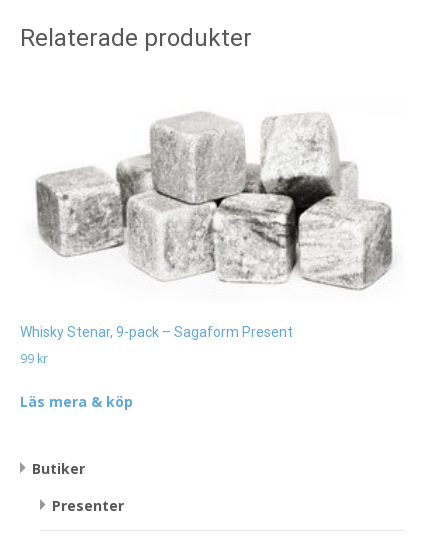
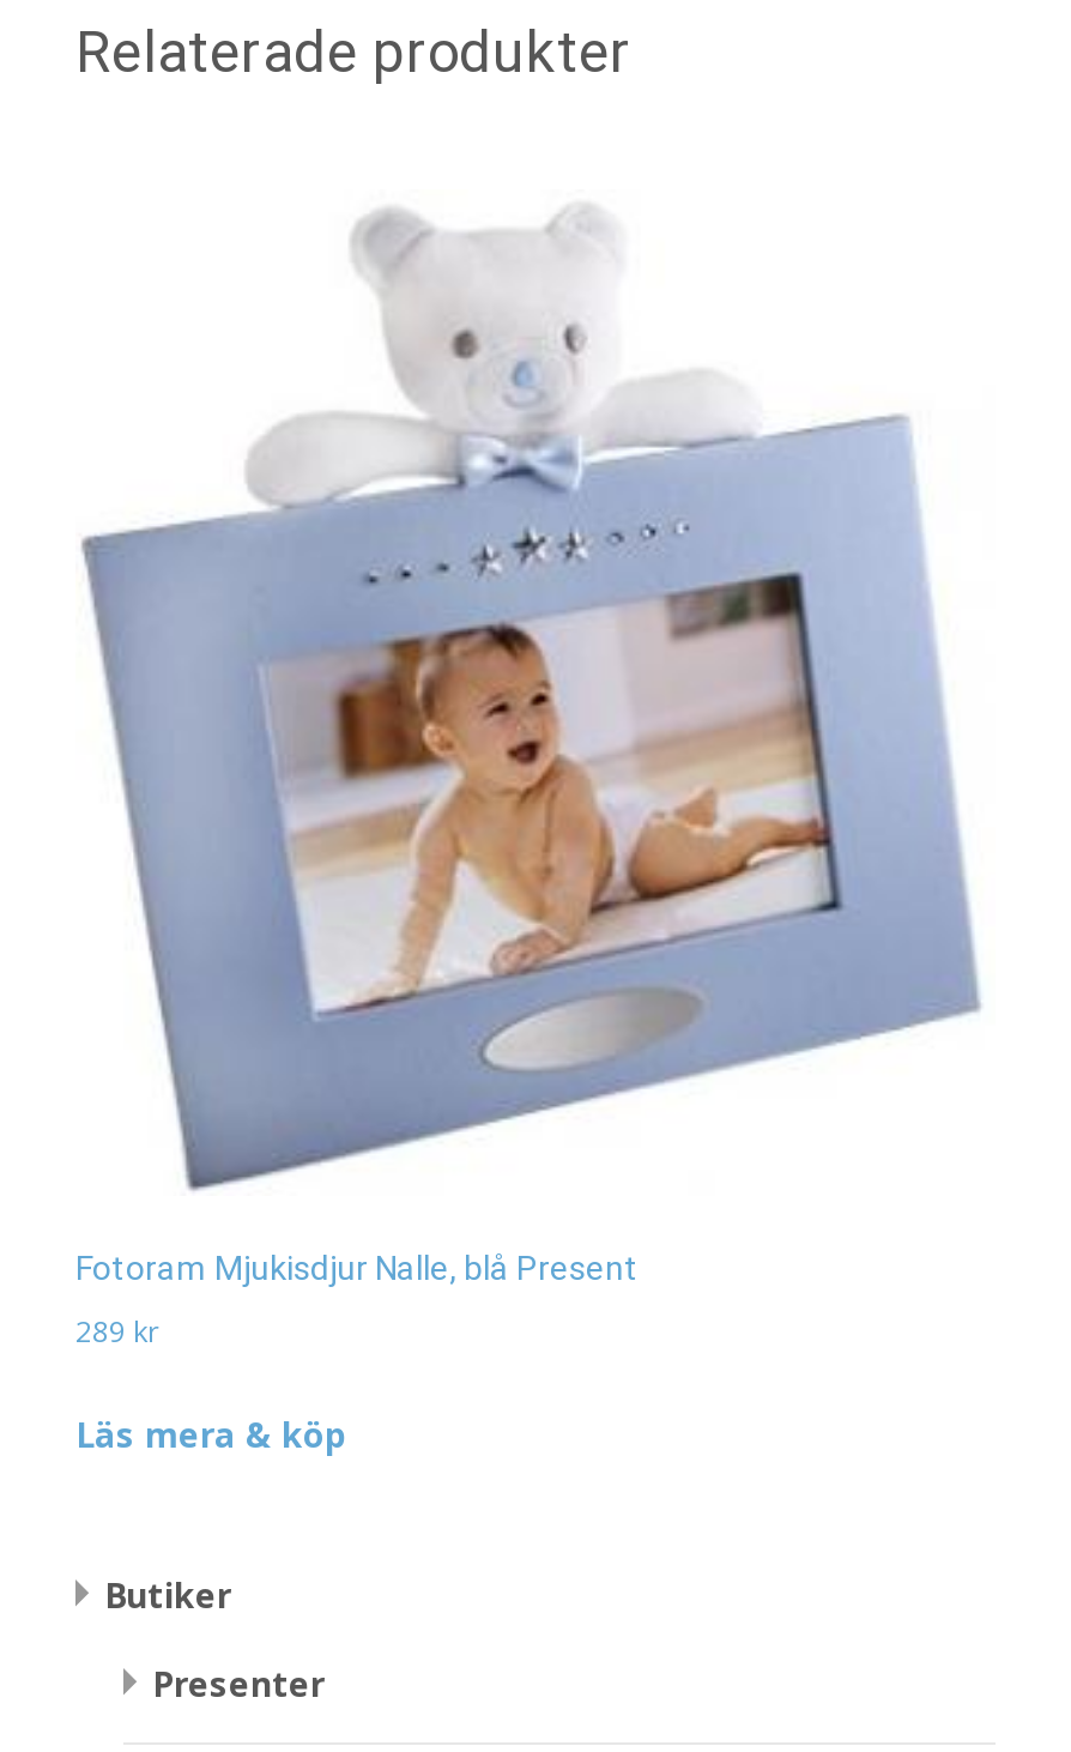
[20,102,394,340] [image] | Whisky Stenar, 9-pack – Sagaform Present -> [75,204,984,1288] [image] | Fotoram Mjukisdjur Nalle, blå Present
[20,350,48,367] 99 kr -> [75,1312,159,1352] 289 kr

